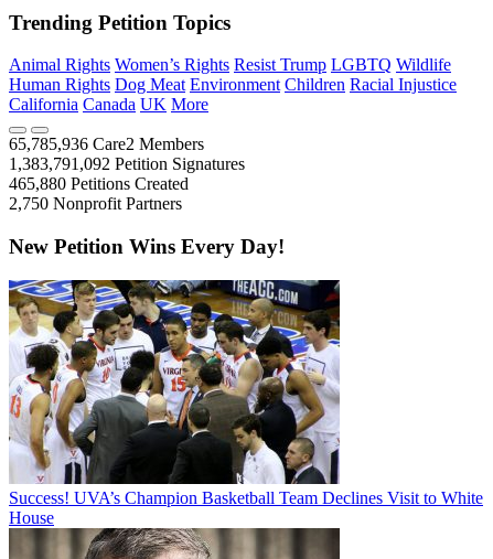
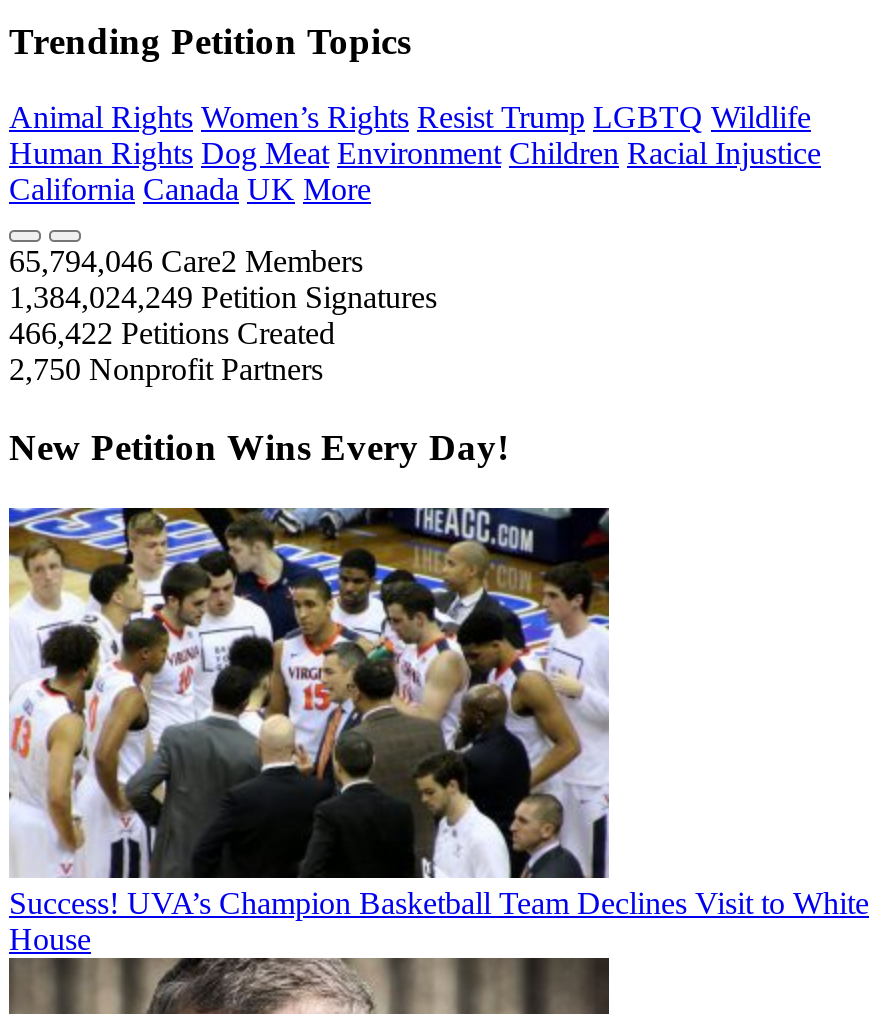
[9,135,204,154] 65,785,936 Care2 Members -> [9,245,363,279] 65,794,046 Care2 Members
[9,155,245,174] 1,383,791,092 Petition Signatures -> [9,281,437,315] 1,384,024,249 Petition Signatures
[9,175,189,193] 465,880 Petitions Created -> [9,317,335,351] 466,422 Petitions Created

